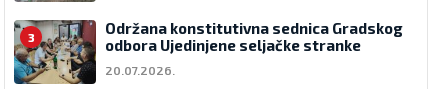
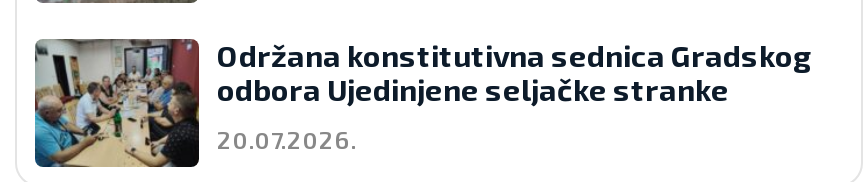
[27,30,34,43] 3 -> none

